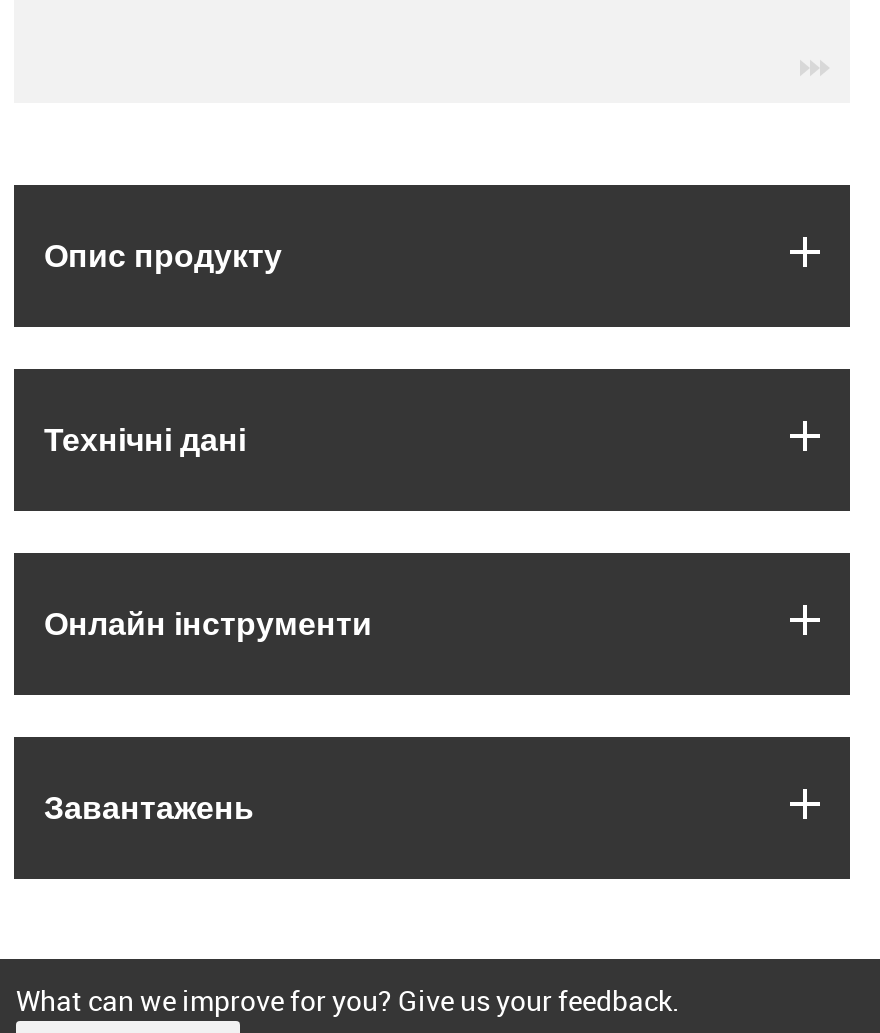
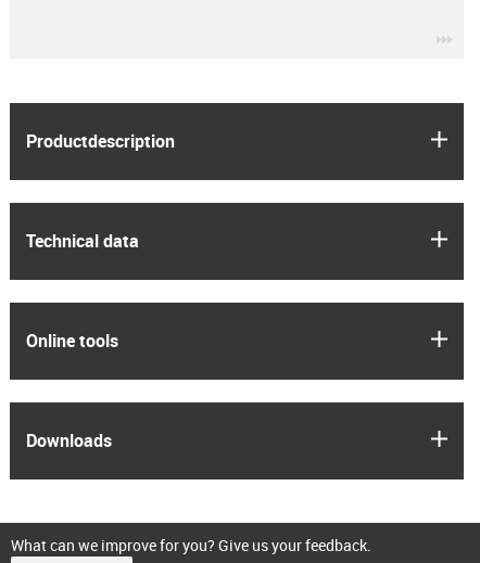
[44,232,282,276] Опис продукту -> [26,129,175,152] Productdescription
[44,416,246,460] Технічні дані -> [26,228,139,252] Technical data
[44,600,372,644] Онлайн інструменти -> [26,328,118,352] Online tools
[44,784,254,828] Завантажень -> [26,428,112,452] Downloads

